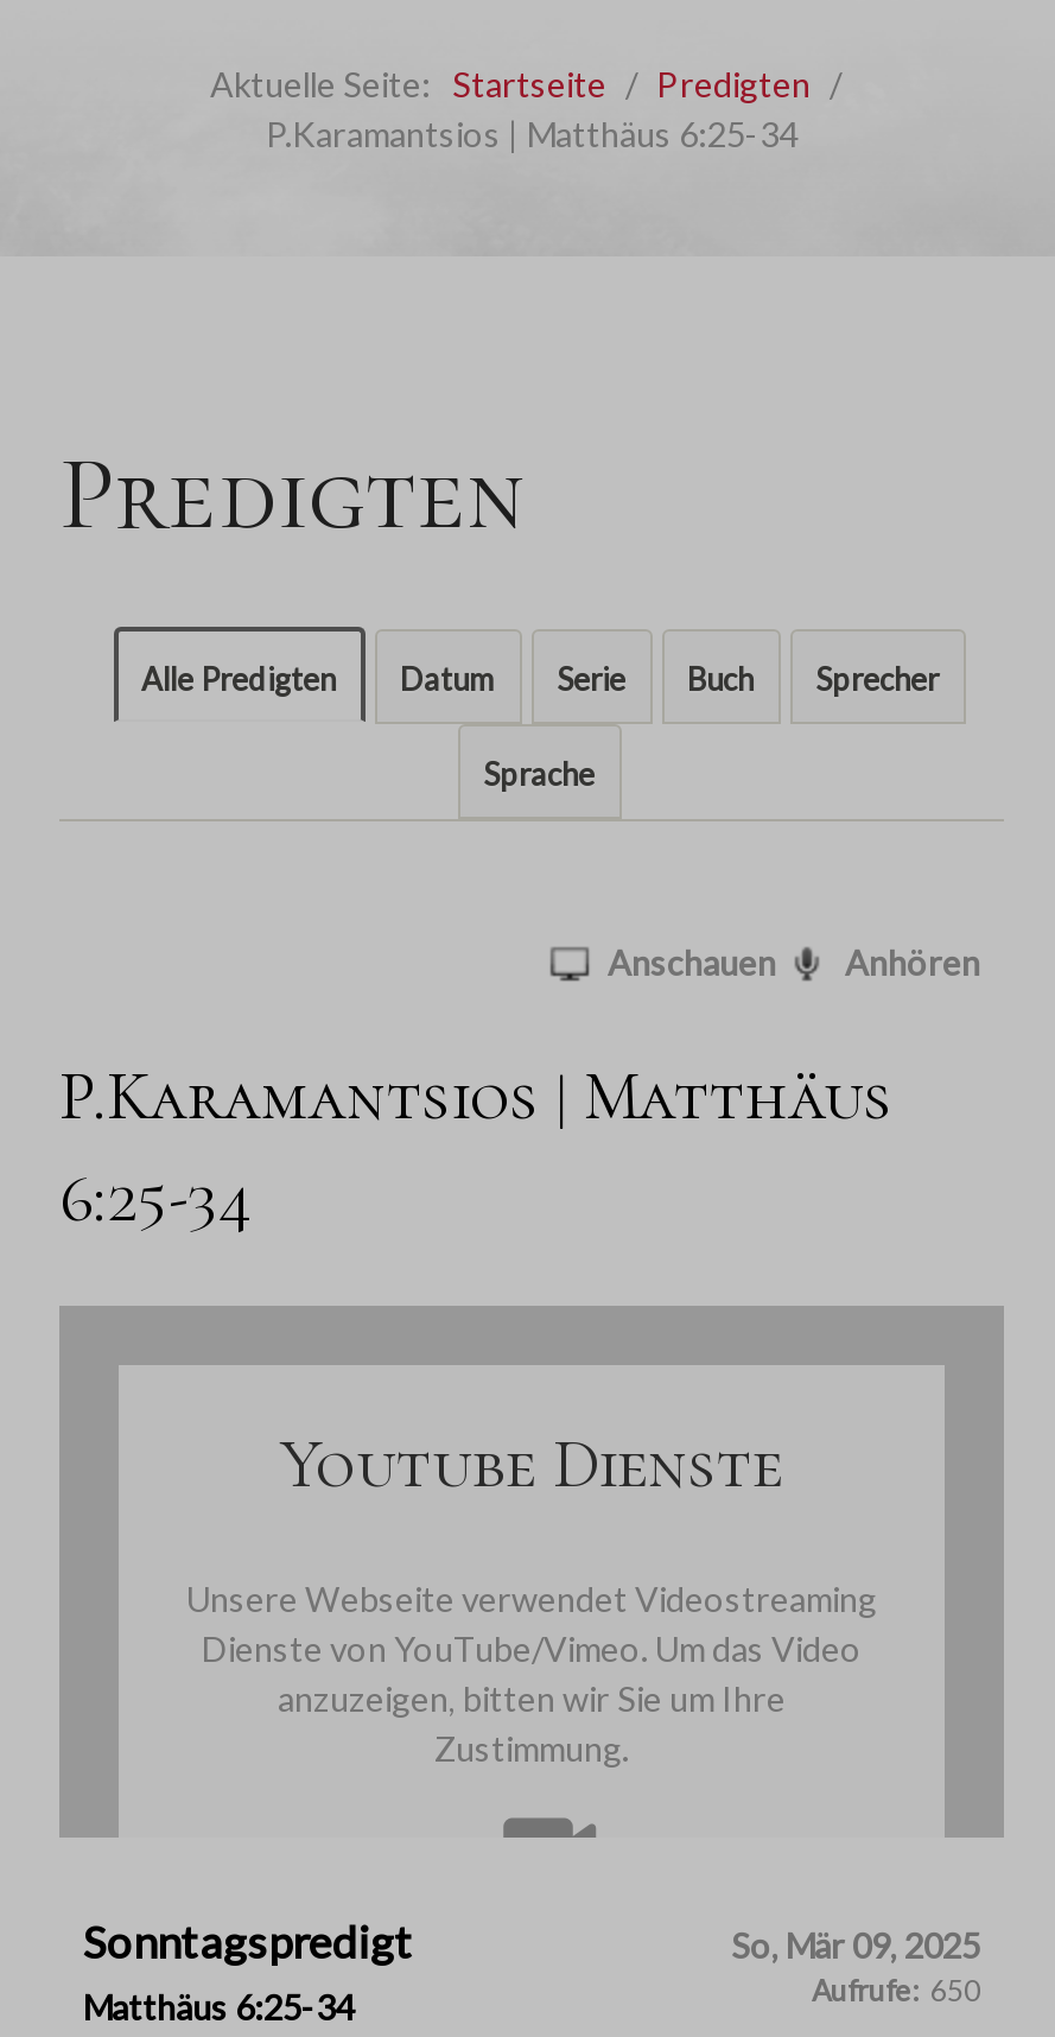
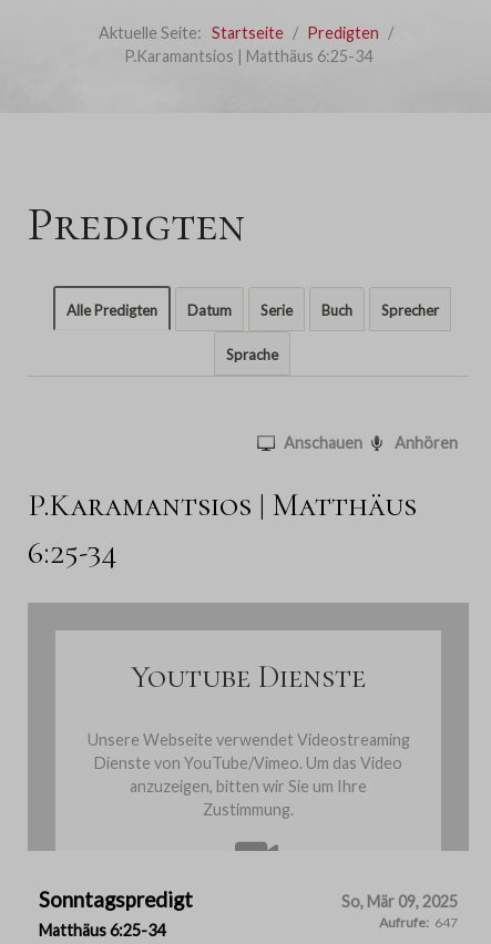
[812,1972,980,2008] Aufrufe: 650 -> [379,914,458,930] Aufrufe: 647

